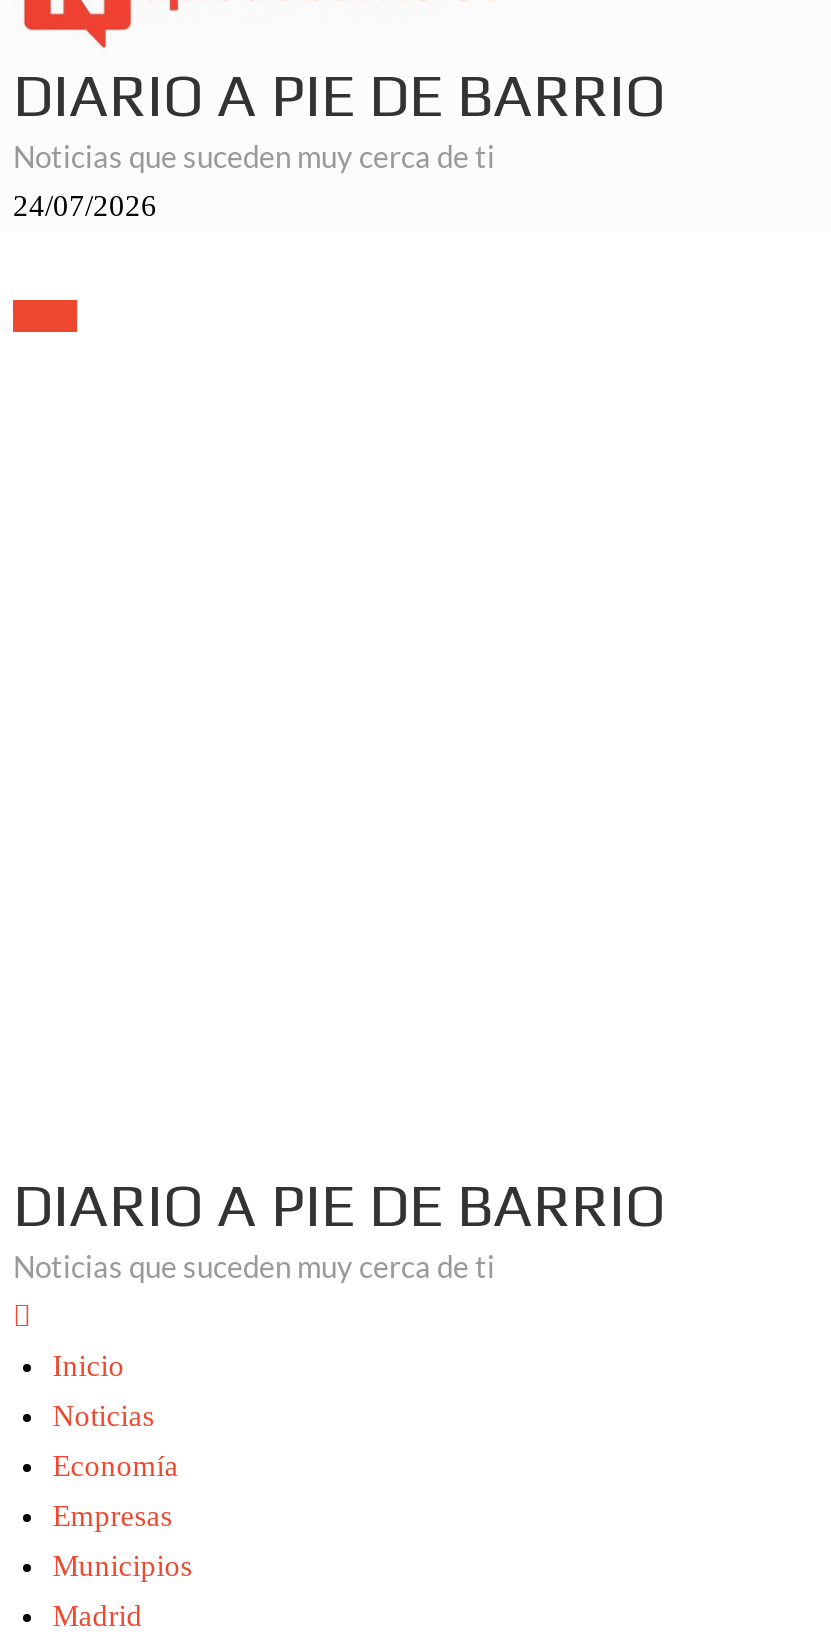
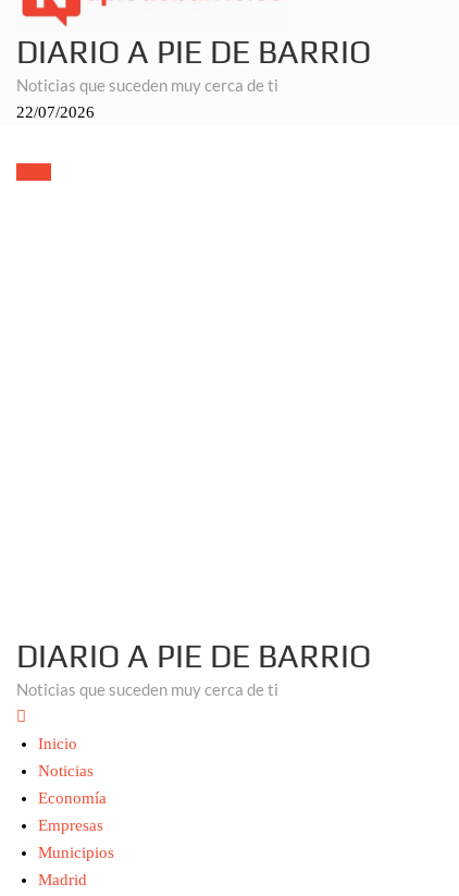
[13,190,157,222] 24/07/2026 -> [16,104,95,121] 22/07/2026

